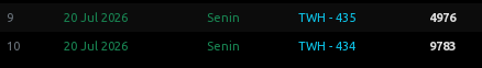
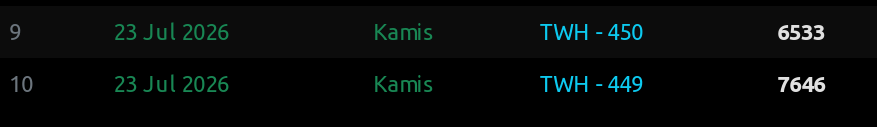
[63,11,455,24] 20 Jul 2026 | Senin | TWH - 435 | 4976 -> [113,20,825,44] 23 Jul 2026 | Kamis | TWH - 450 | 6533
[63,40,455,53] 20 Jul 2026 | Senin | TWH - 434 | 9783 -> [113,72,825,96] 23 Jul 2026 | Kamis | TWH - 449 | 7646

